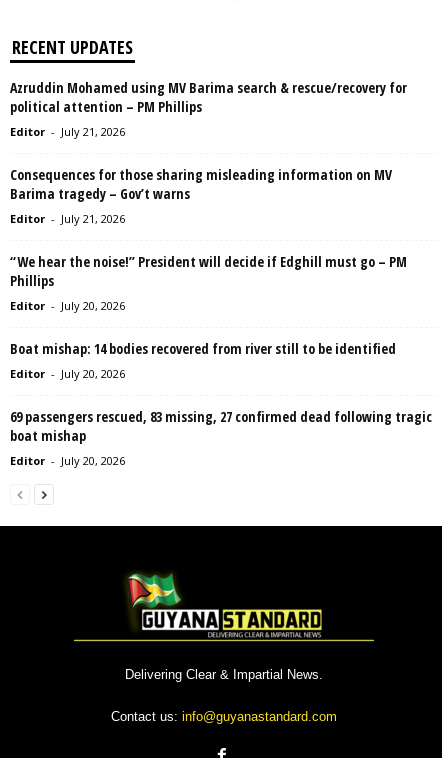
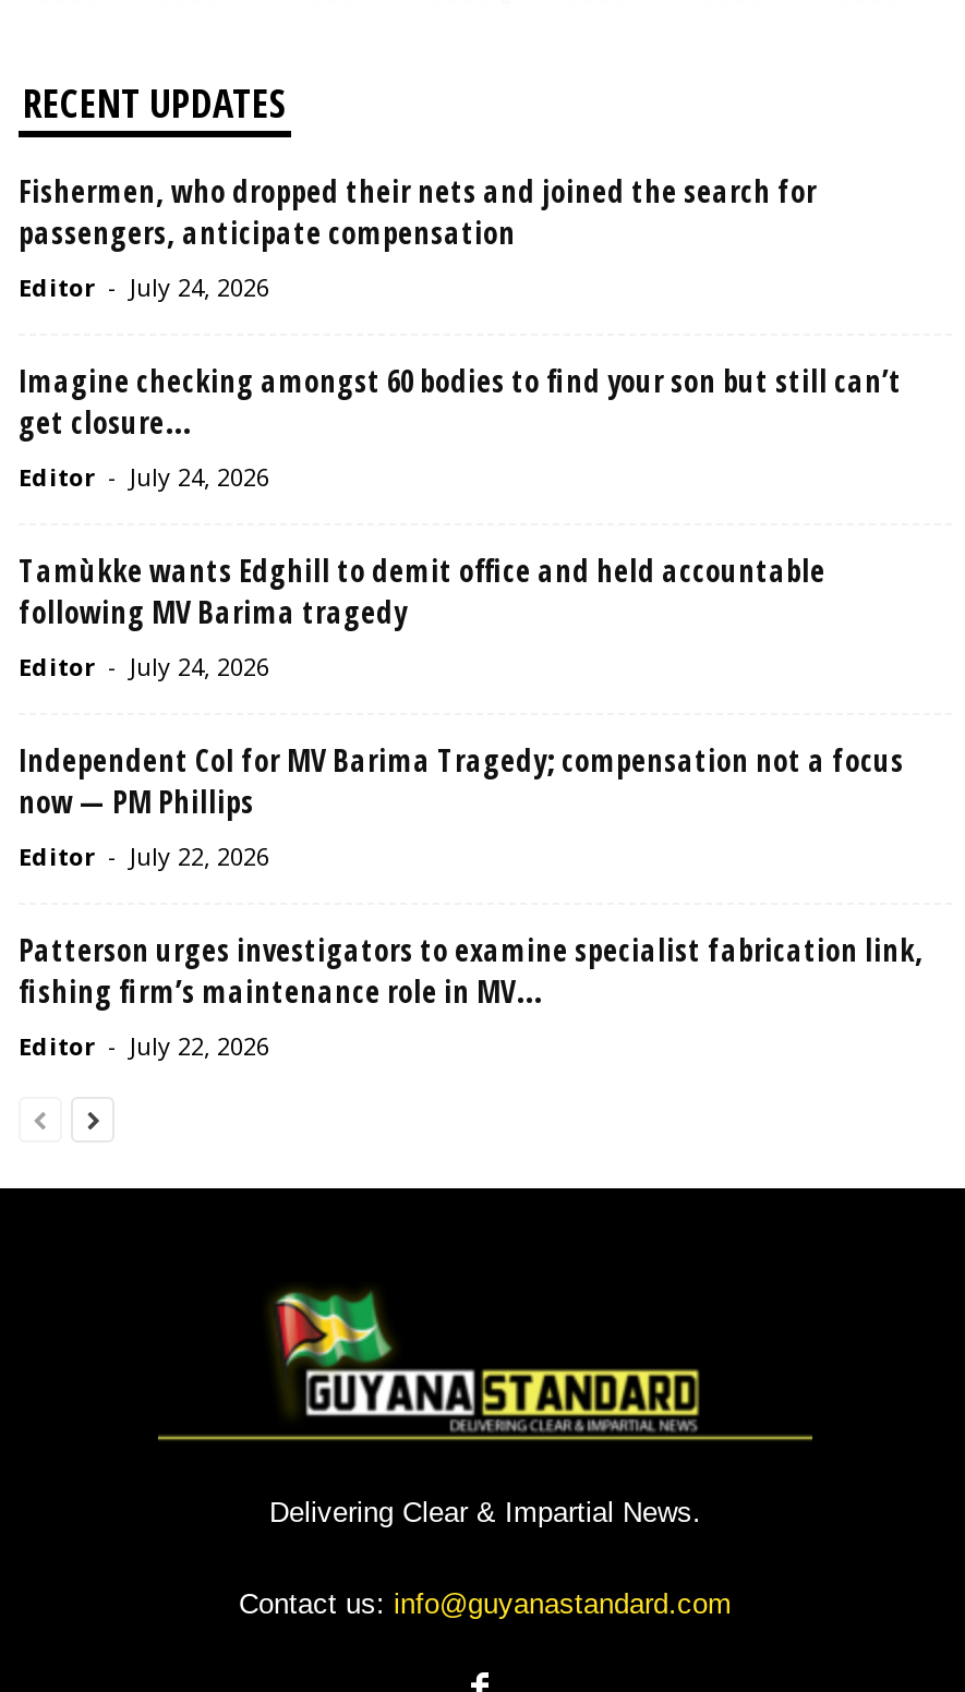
[10,78,407,139] Azruddin Mohamed using MV Barima search & rescue/recovery for | political attention – PM Phillips | Editor - July 21, 2026 -> [19,170,817,303] Fishermen, who dropped their nets and joined the search for | passengers, anticipate compensation | Editor - July 24, 2026
[10,165,392,226] Consequences for those sharing misleading information on MV | Barima tragedy – Gov’t warns | Editor - July 21, 2026 -> [19,360,902,493] Imagine checking amongst 60 bodies to find your son but still can’t | get closure... | Editor - July 24, 2026
[10,252,407,313] “We hear the noise!” President will decide if Edghill must go – PM | Phillips | Editor - July 20, 2026 -> [19,549,825,682] Tamùkke wants Edghill to demit office and held accountable | following MV Barima tragedy | Editor - July 24, 2026
[10,339,396,381] Boat mishap: 14 bodies recovered from river still to be identified | Editor - July 20, 2026 -> [19,739,904,872] Independent CoI for MV Barima Tragedy; compensation not a focus | now — PM Phillips | Editor - July 22, 2026
[10,407,432,468] 69 passengers rescued, 83 missing, 27 confirmed dead following tragic | boat mishap | Editor - July 20, 2026 -> [19,929,924,1062] Patterson urges investigators to examine specialist fabrication link, | fishing firm’s maintenance role in MV... | Editor - July 22, 2026

